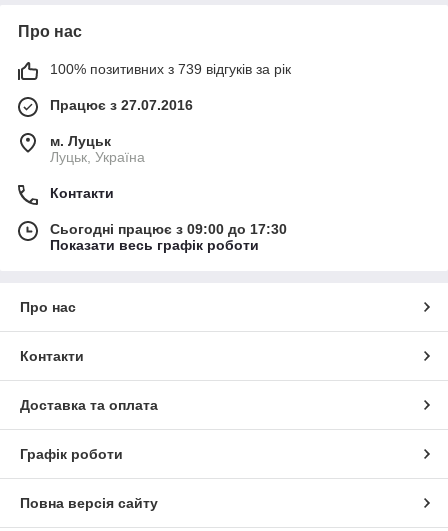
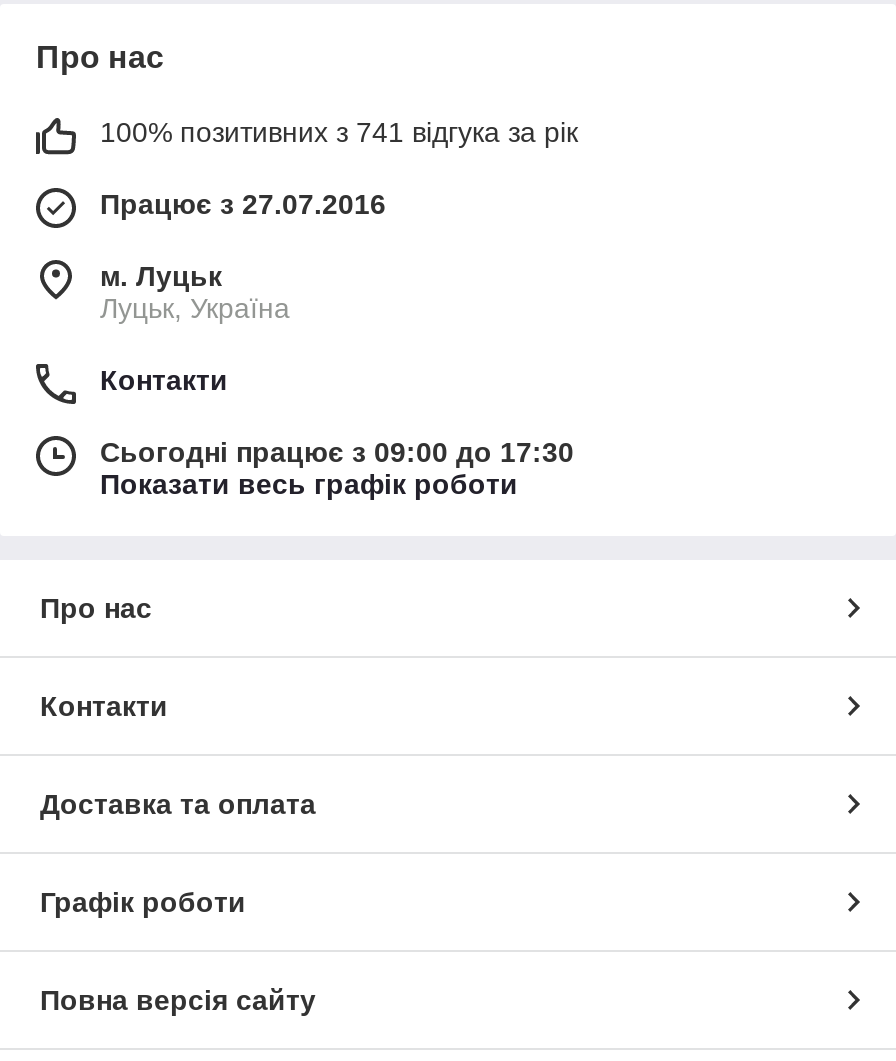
[50,61,291,77] 100% позитивних з 739 відгуків за рік -> [100,117,578,149] 100% позитивних з 741 відгука за рік

